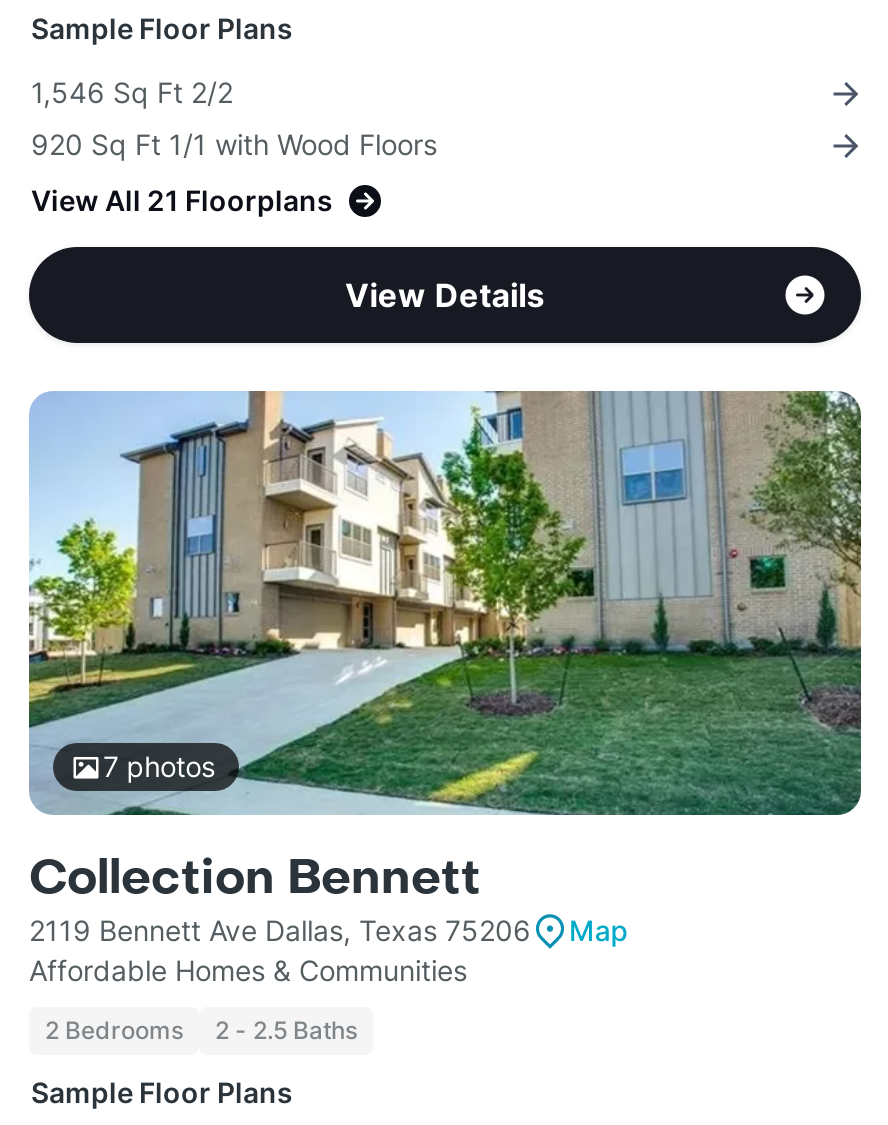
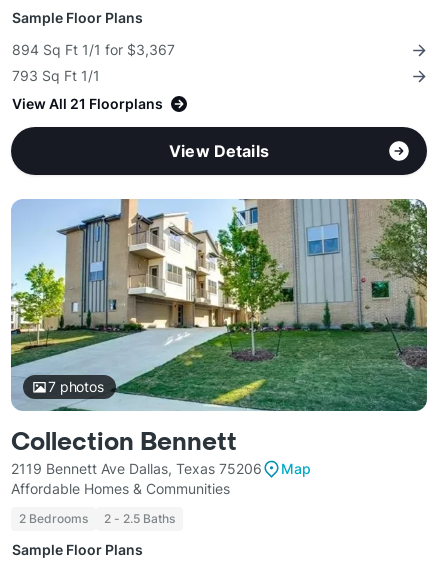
[31,75,233,109] 1,546 Sq Ft 2/2 -> [12,41,175,58] 894 Sq Ft 1/1 for $3,367
[31,127,437,161] 920 Sq Ft 1/1 with Wood Floors -> [12,67,100,84] 793 Sq Ft 1/1

